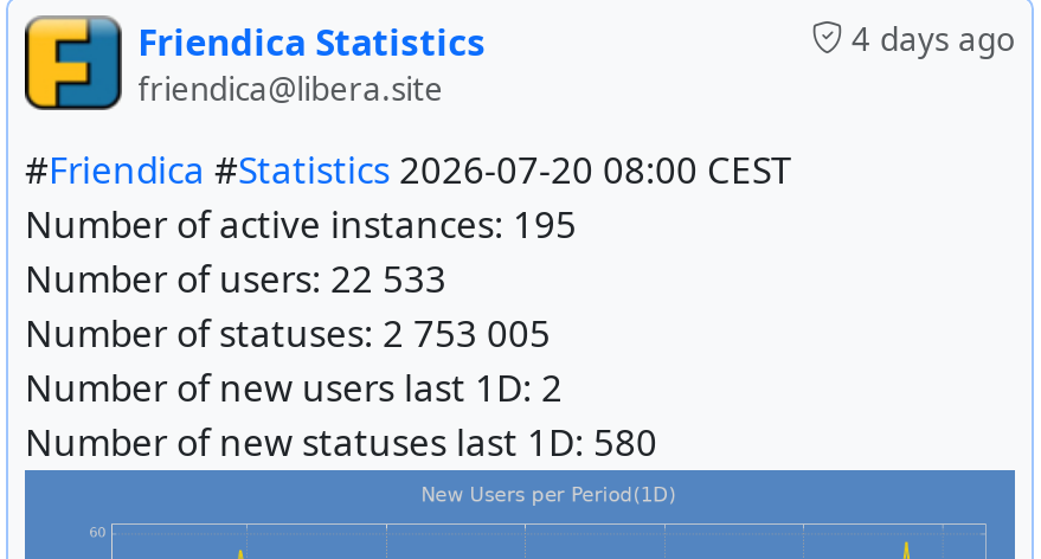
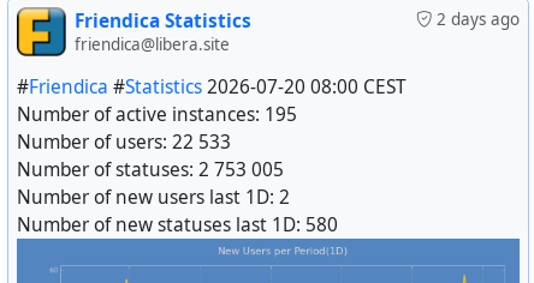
[852,17,1015,60] 4 days ago -> [437,9,520,30] 2 days ago

